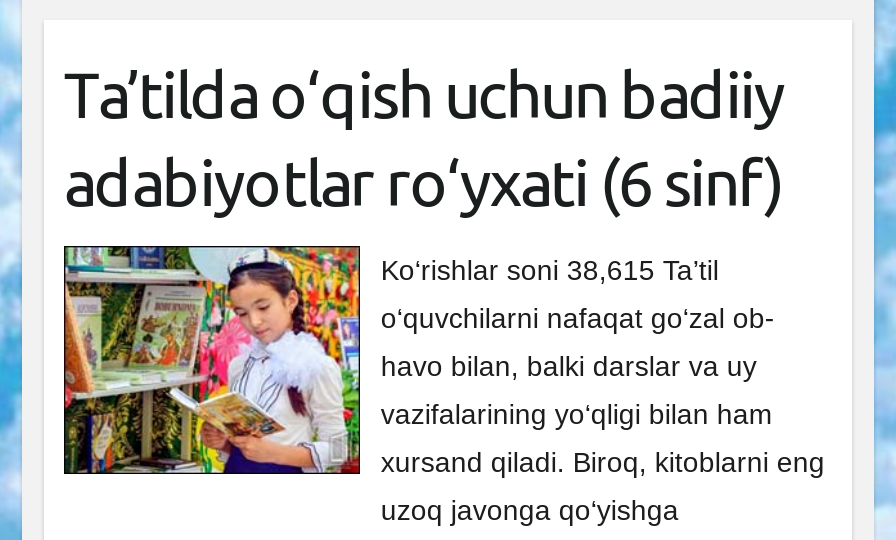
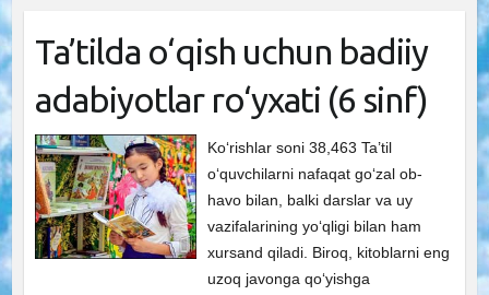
[381,255,719,287] Ko‘rishlar soni 38,615 Ta’til -> [208,139,392,157] Ko‘rishlar soni 38,463 Ta’til

